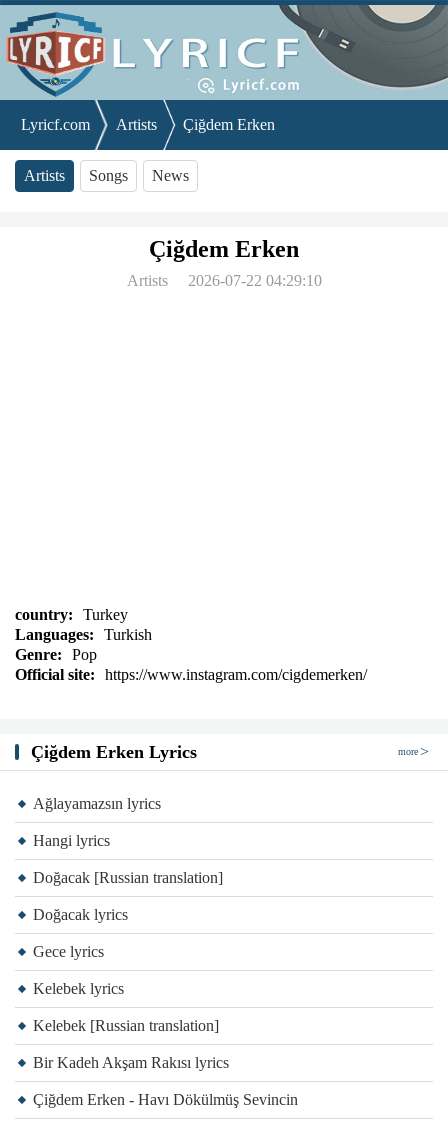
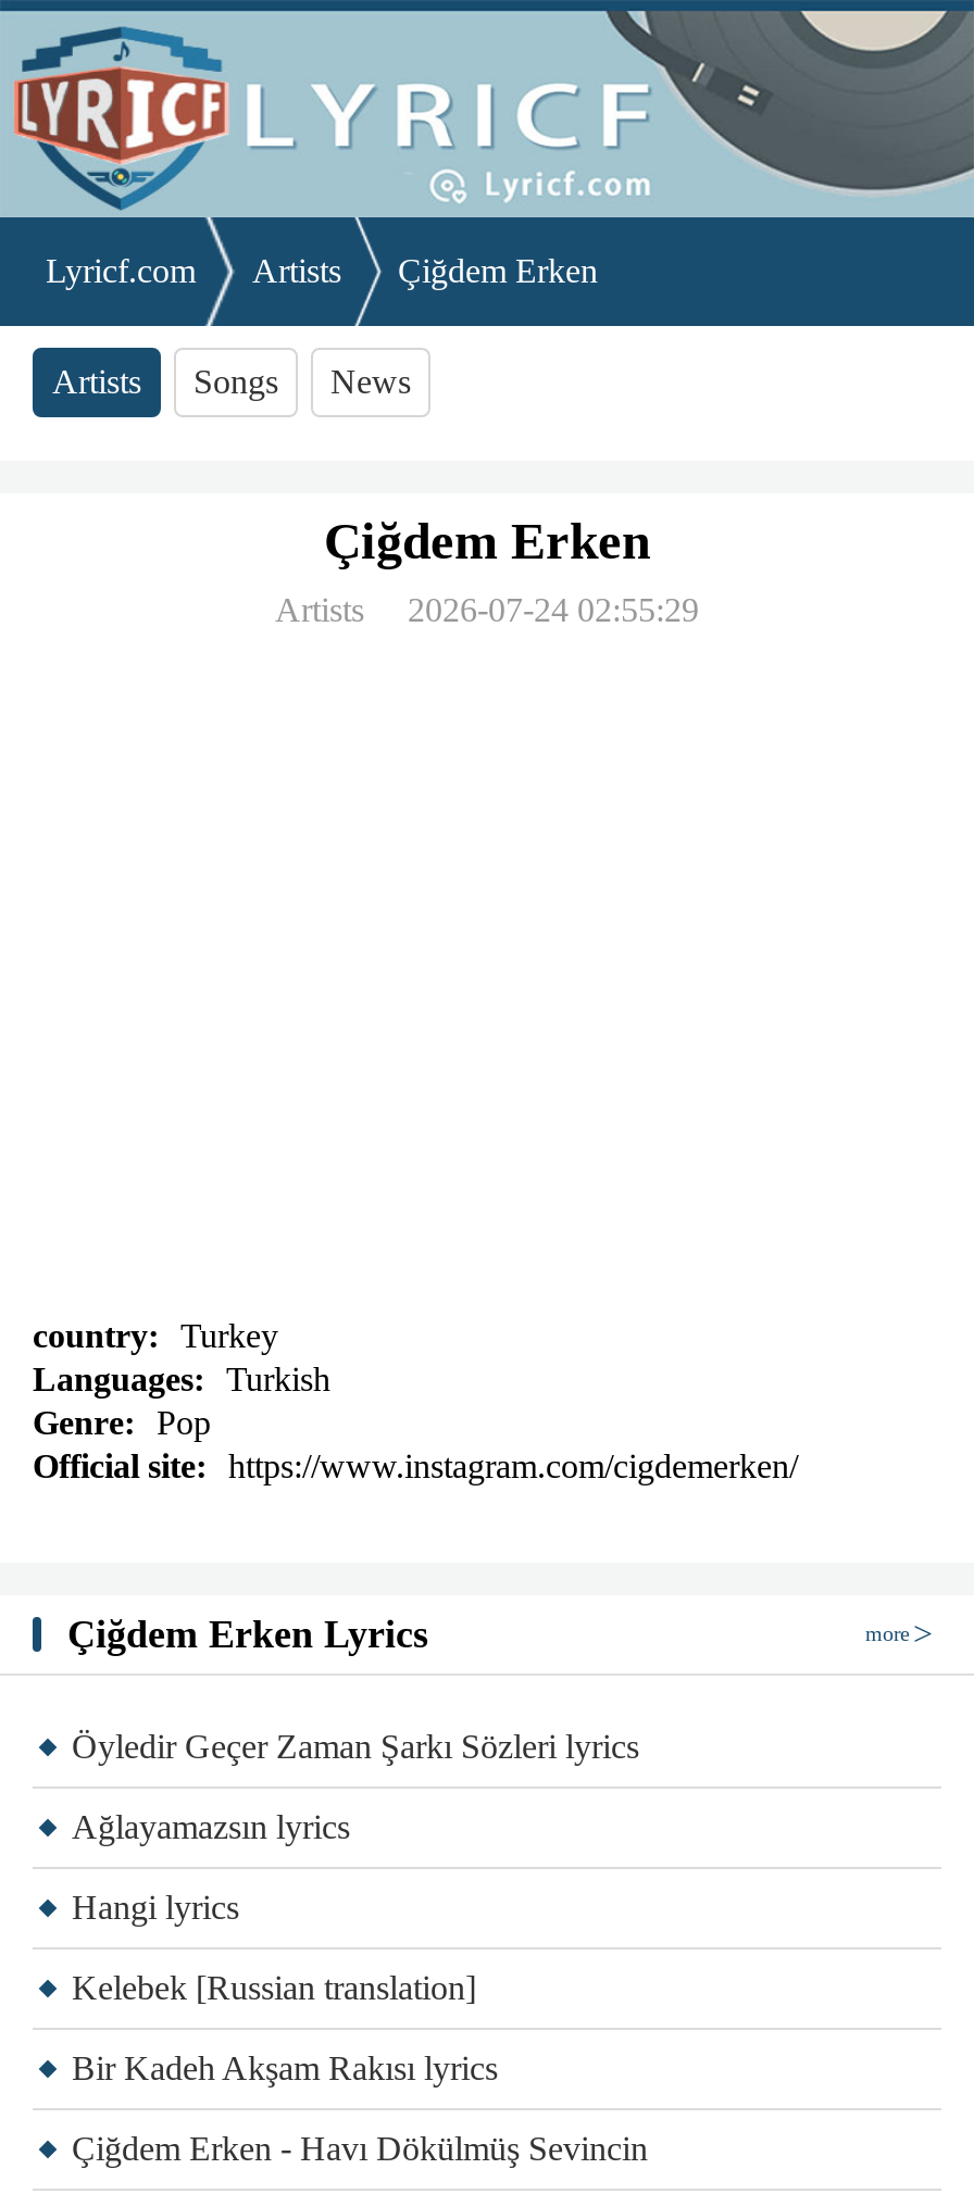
[126,272,321,289] Artists 2026-07-22 04:29:10 -> [275,591,699,628] Artists 2026-07-24 02:55:29
none -> [72,1728,639,1765] Öyledir Geçer Zaman Şarkı Sözleri lyrics
moved [33,795,161,849] -> [72,1808,350,1926]: Ağlayamazsın lyrics | Hangi lyrics
[33,869,223,997] Doğacak [Russian translation] | Doğacak lyrics | Gece lyrics | Kelebek lyrics -> none

